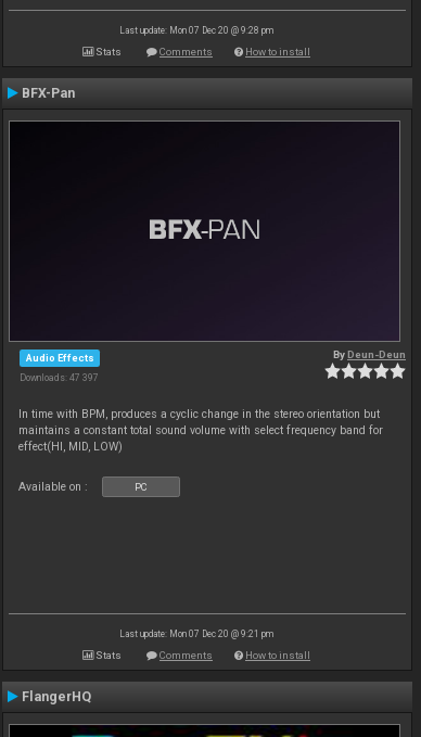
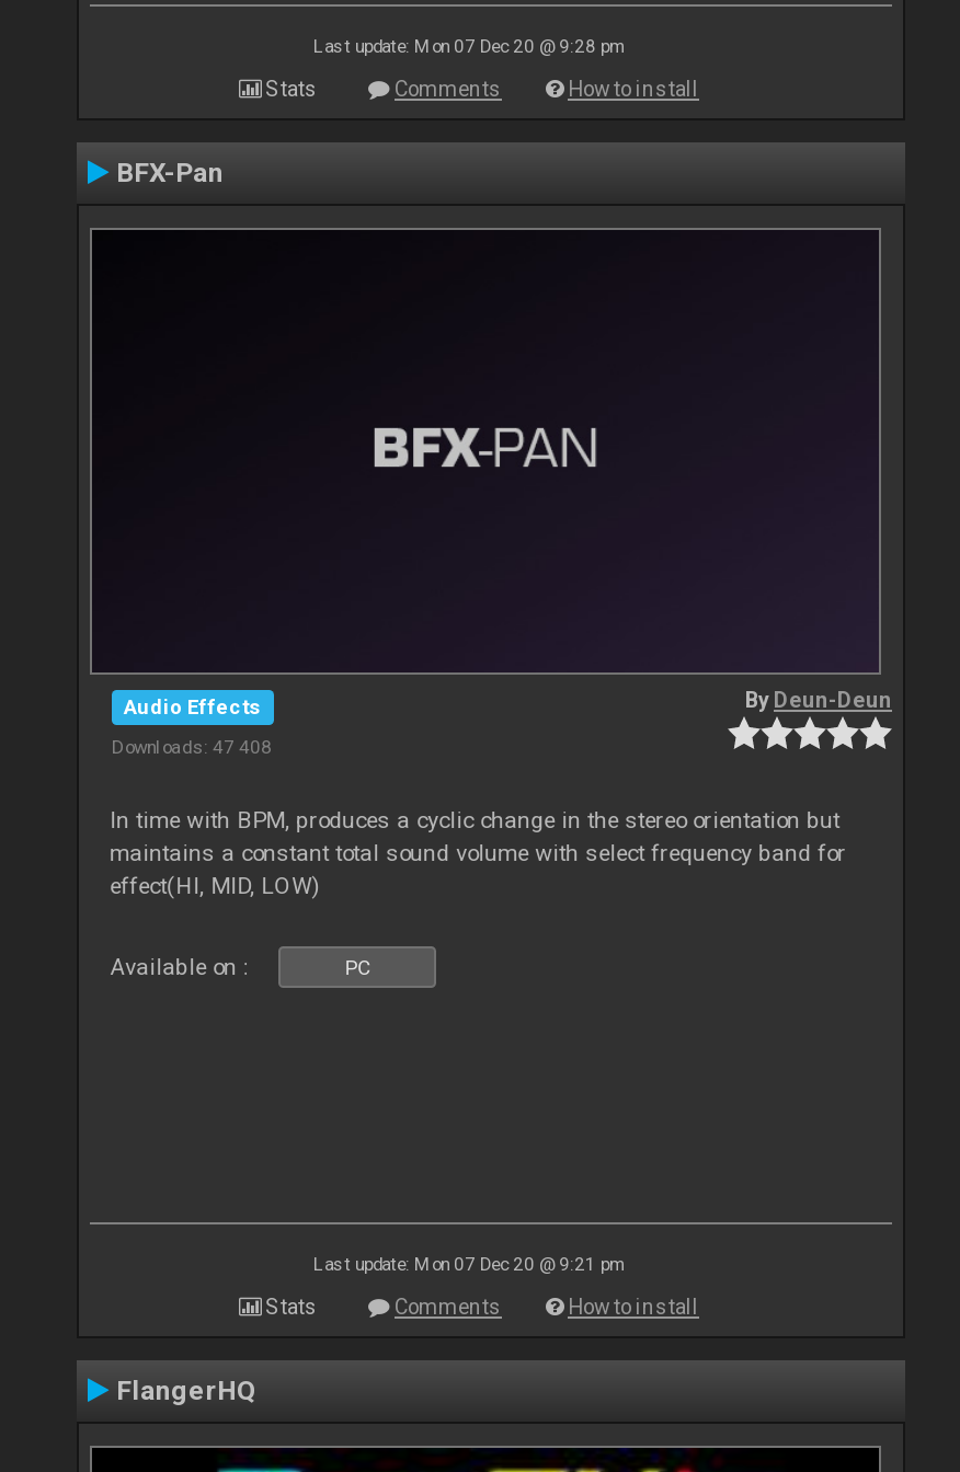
[20,372,99,383] Downloads: 47 397 -> [112,735,272,757] Downloads: 47 408

